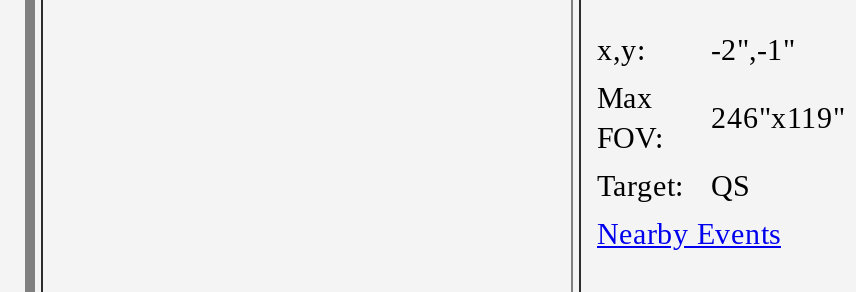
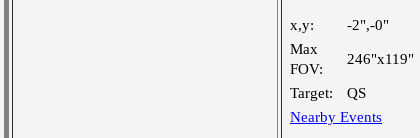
[711,34,795,66] -2",-1" -> [347,17,389,33] -2",-0"

